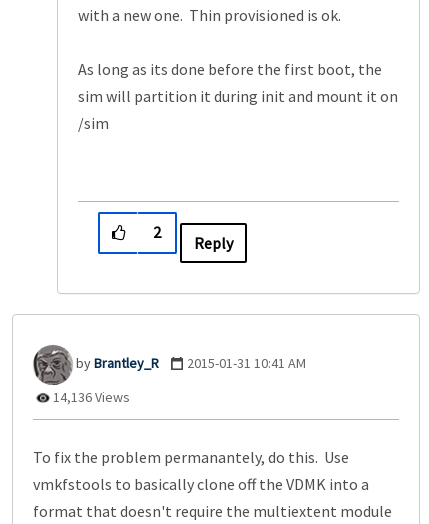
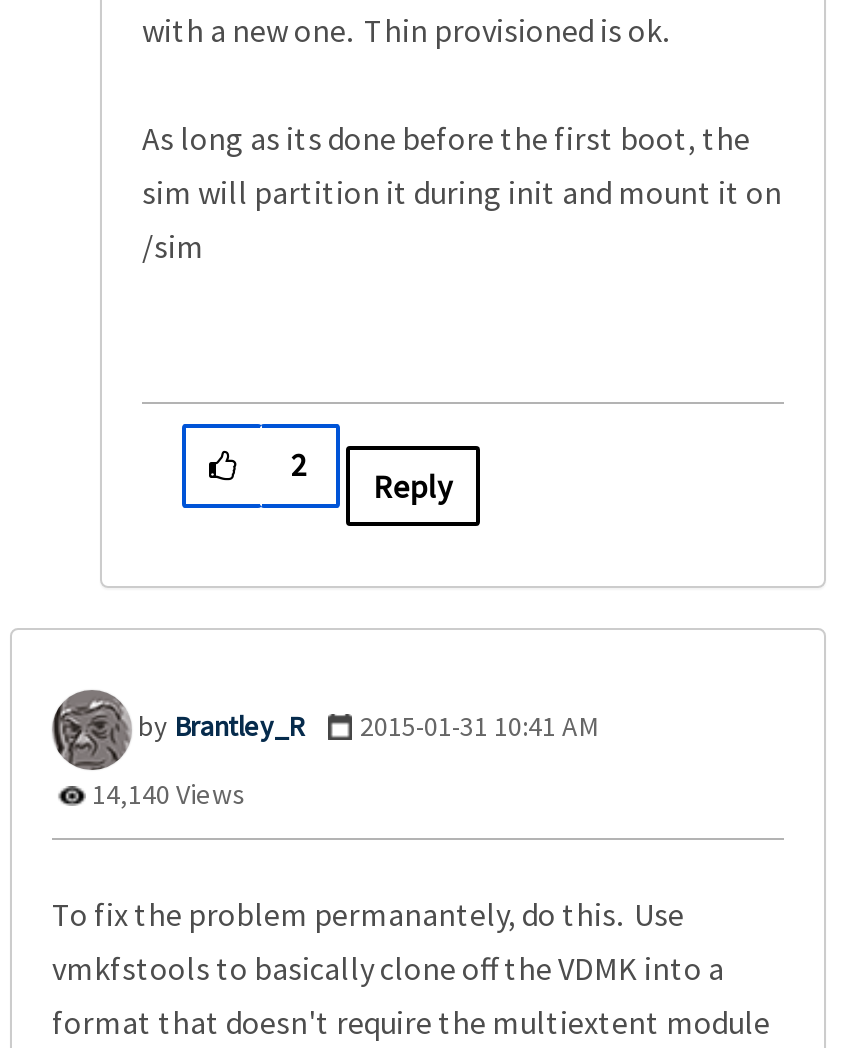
[50,388,130,406] 14,136 Views -> [86,775,246,811] 14,140 Views

